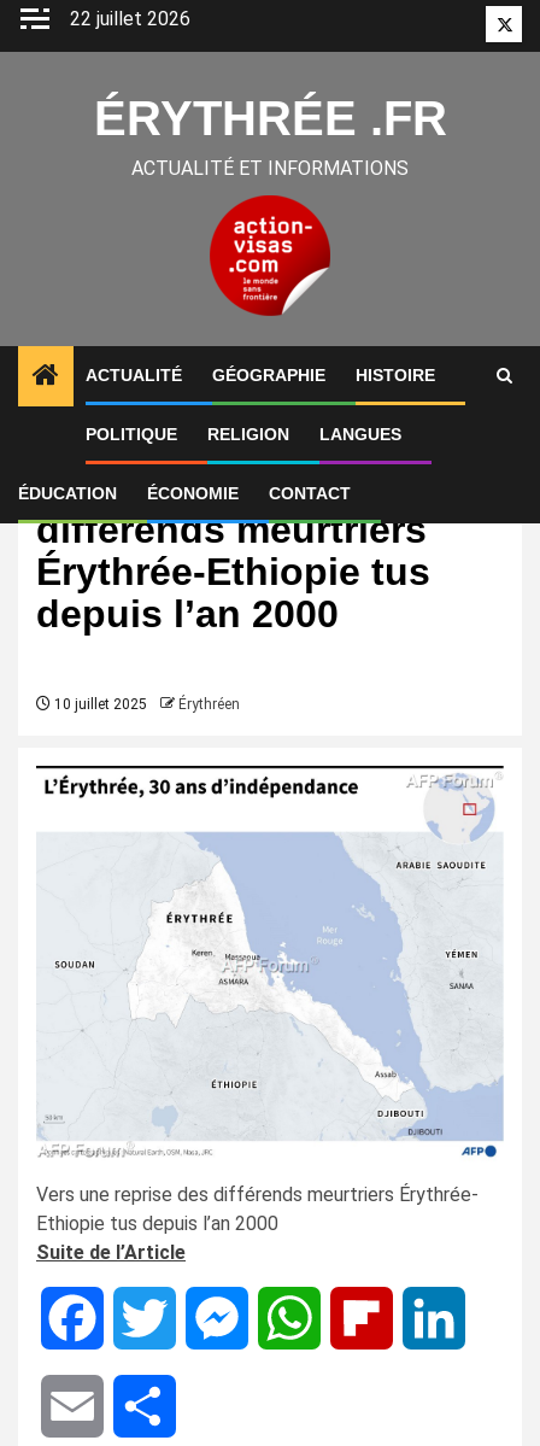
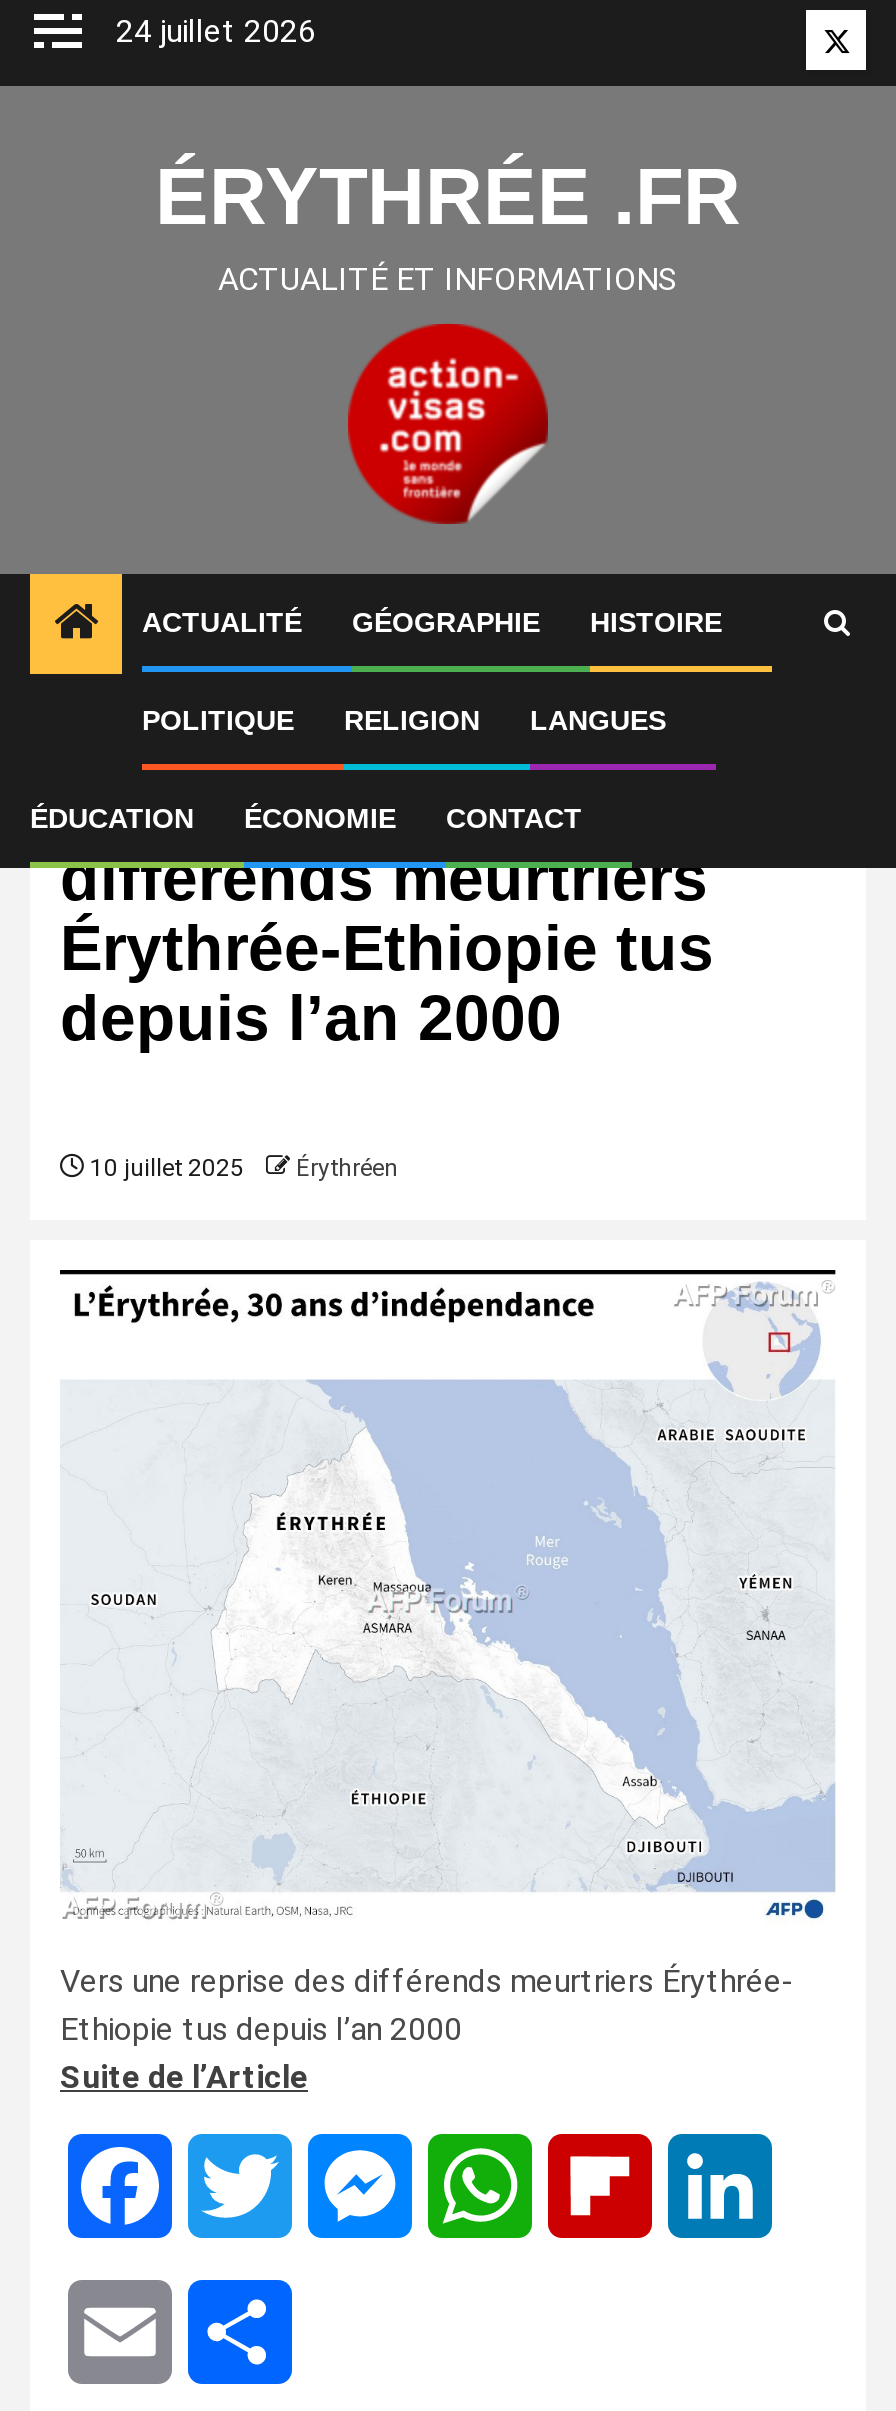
[70,7,190,30] 22 juillet 2026 -> [116,12,316,50] 24 juillet 2026

